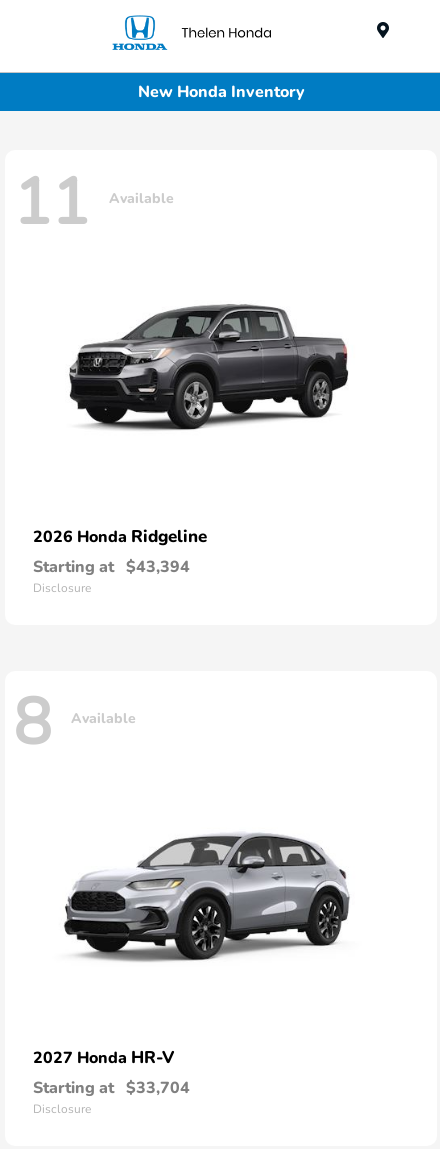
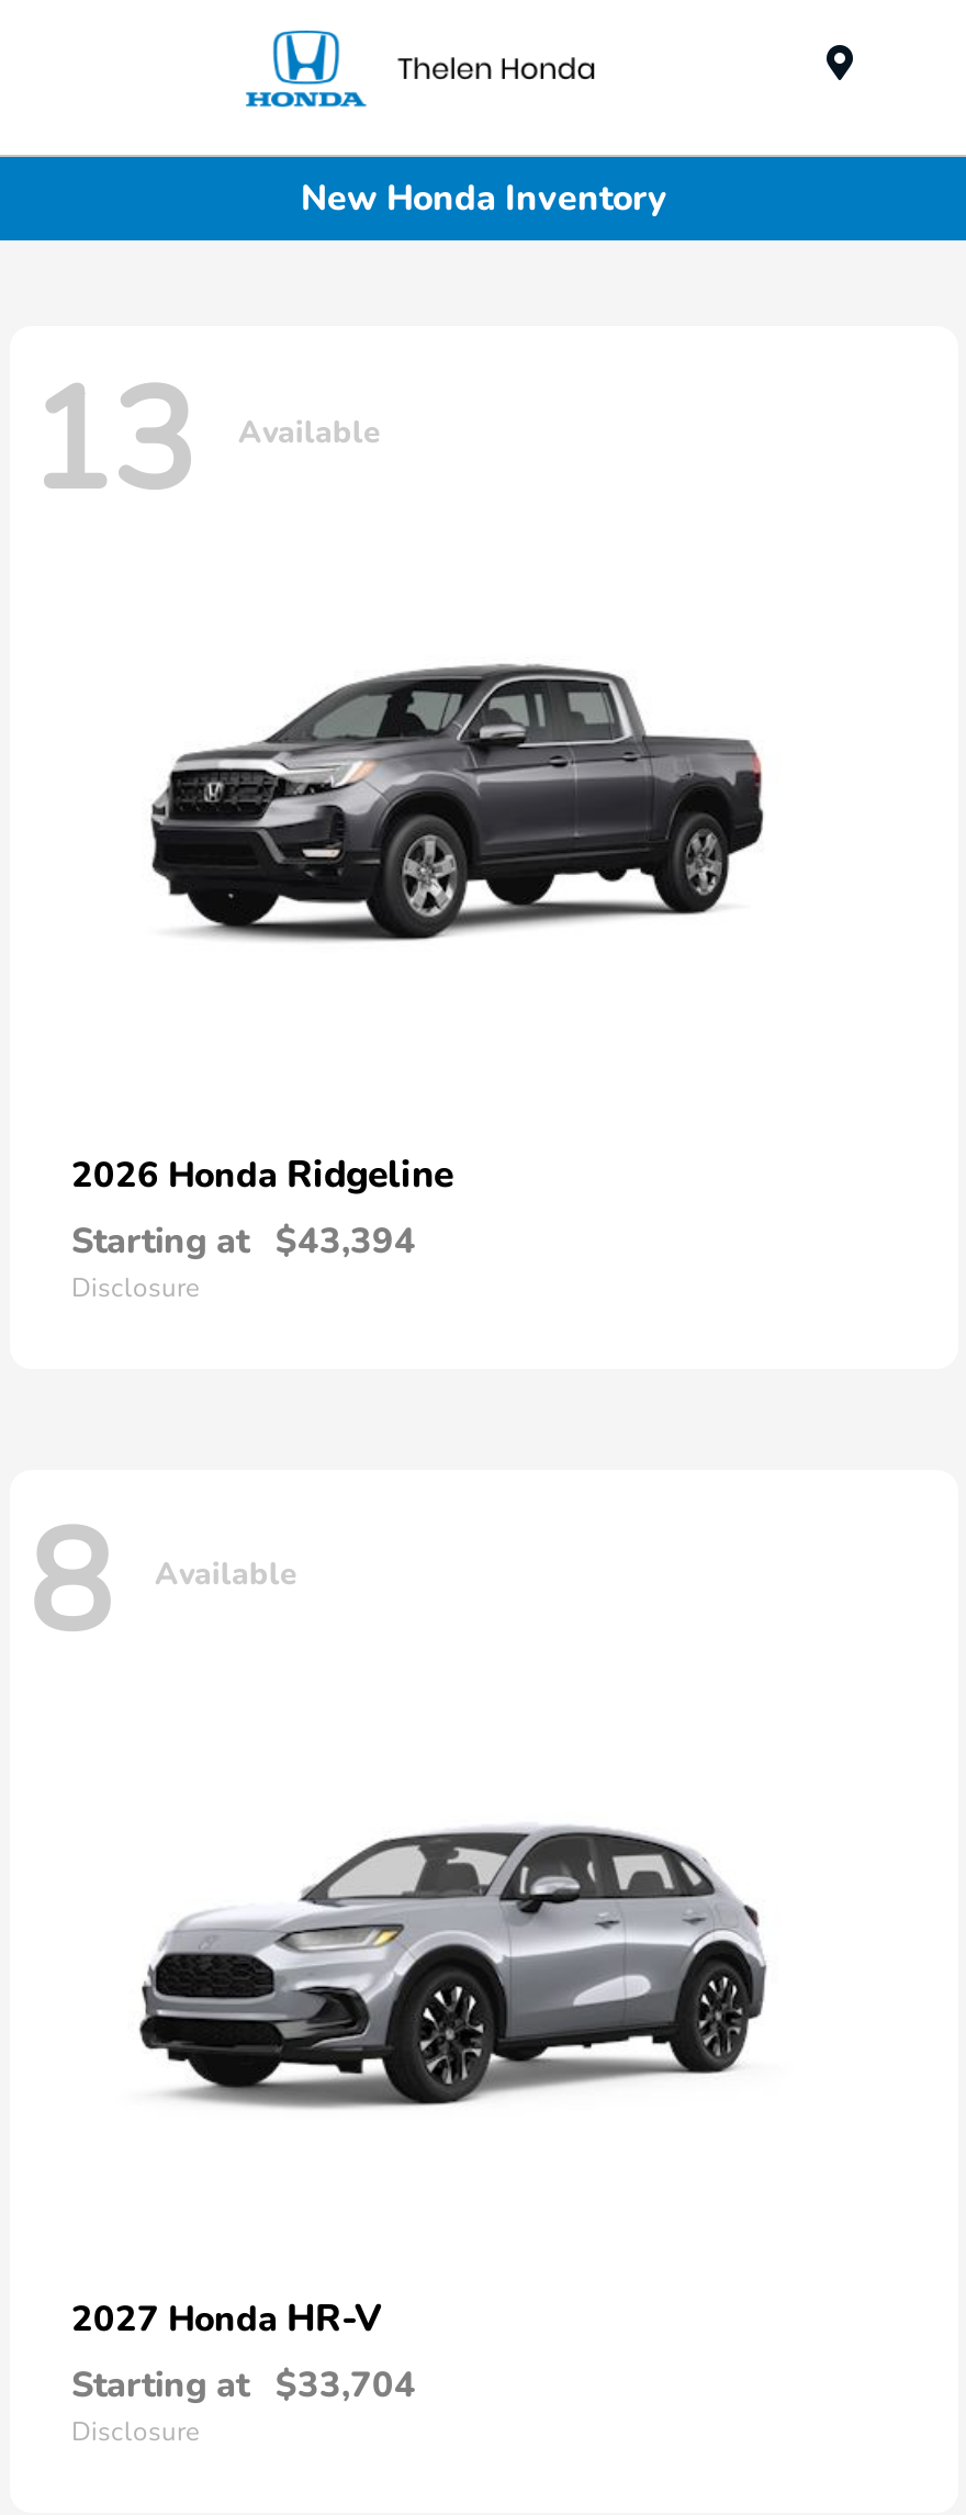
[13,159,174,247] 11 Available -> [27,345,381,538] 13 Available

